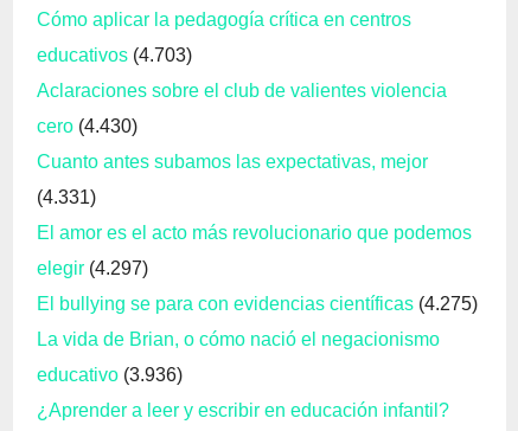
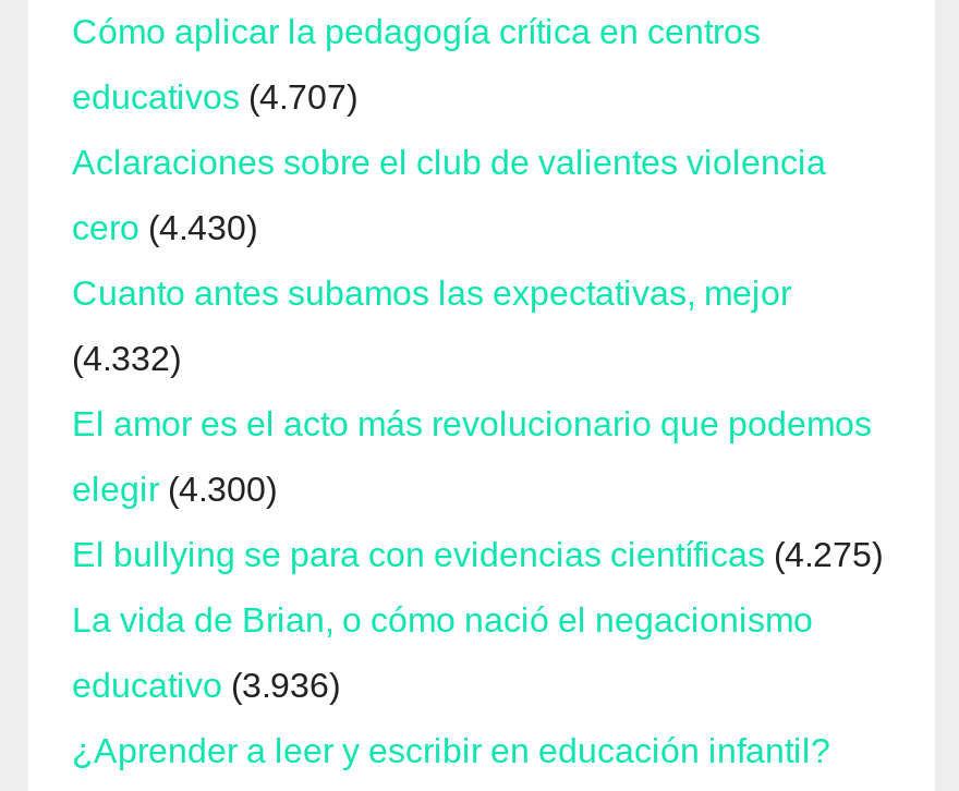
[37,45,192,65] educativos (4.703) -> [72,78,357,115] educativos (4.707)
[37,187,96,207] (4.331) -> [72,340,181,377] (4.332)
[37,258,148,278] elegir (4.297) -> [72,471,277,508] elegir (4.300)

